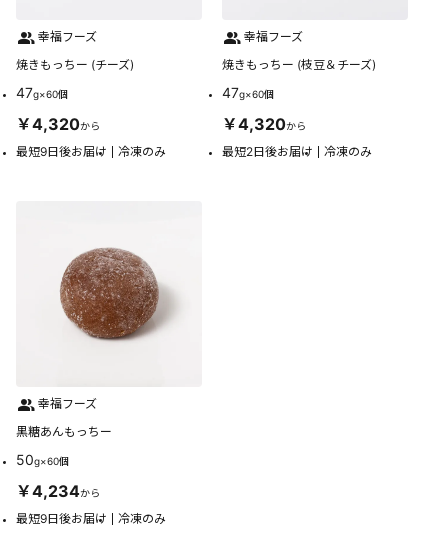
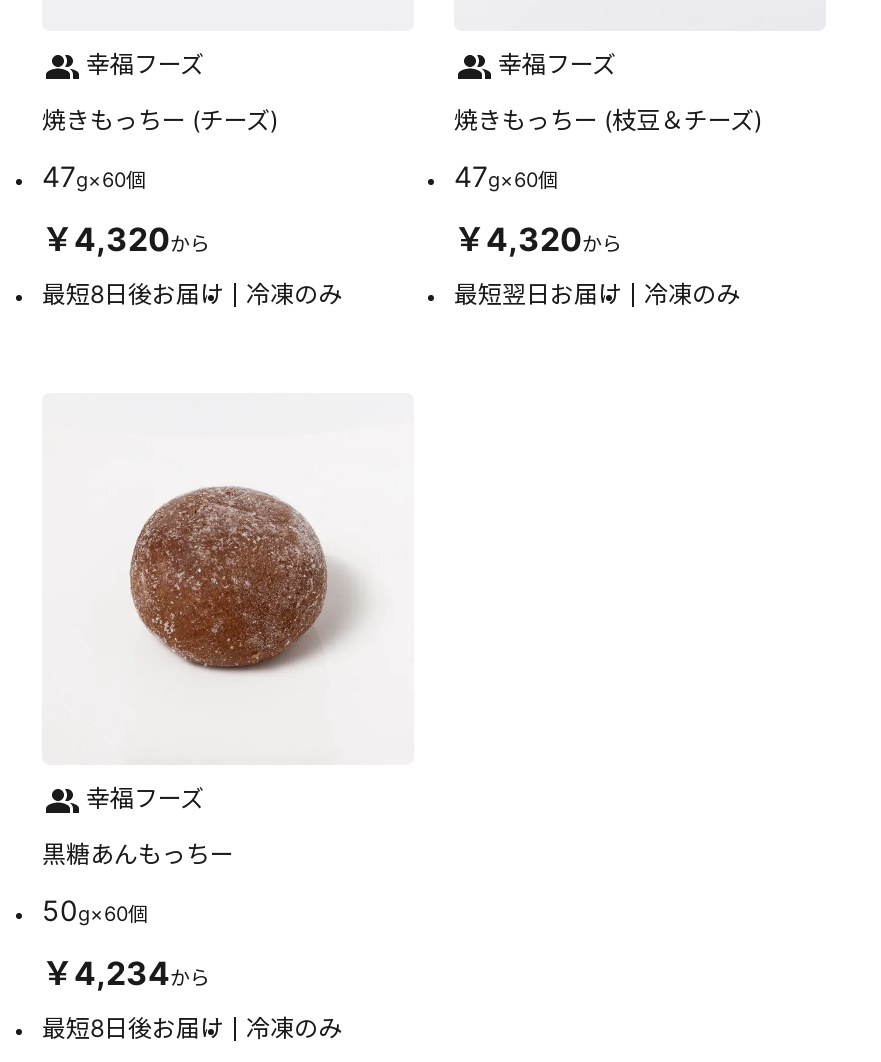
[16,144,107,159] 最短9日後お届け -> [42,279,224,309] 最短8日後お届け
[222,144,313,159] 最短2日後お届け -> [454,279,622,309] 最短翌日お届け
[16,511,107,526] 最短9日後お届け -> [42,1013,224,1043] 最短8日後お届け

